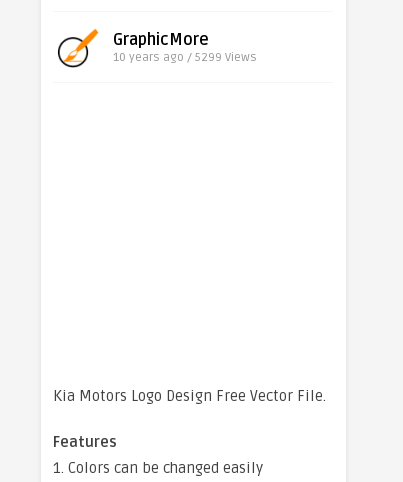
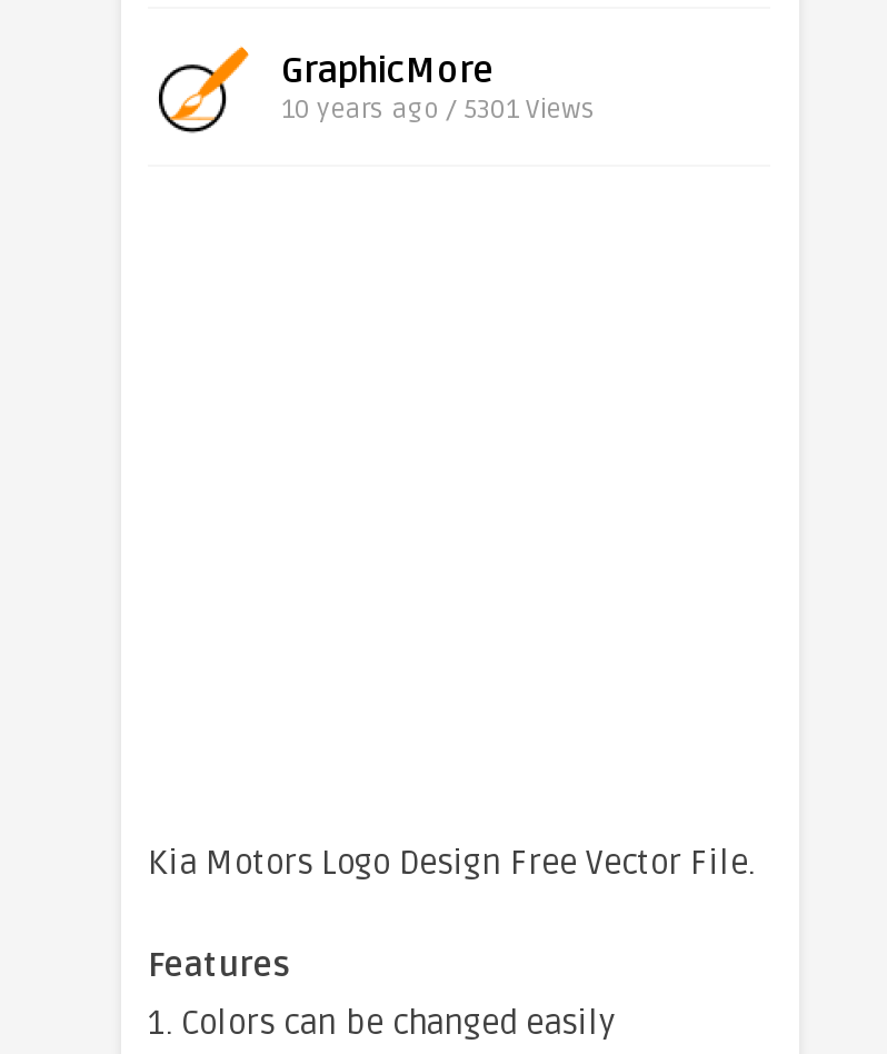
[113,50,257,65] 10 years ago / 5299 Views -> [281,93,597,127] 10 years ago / 5301 Views

